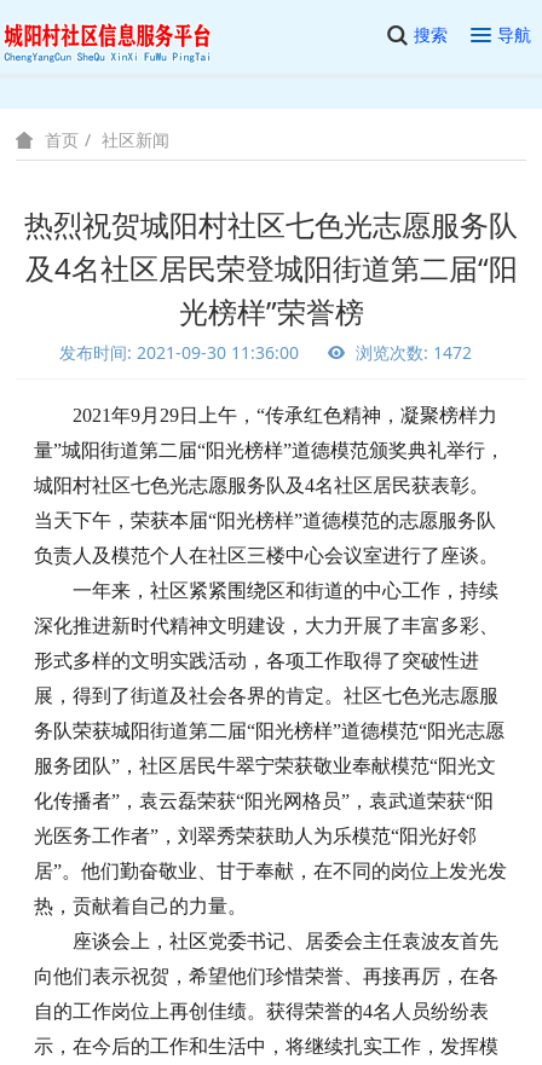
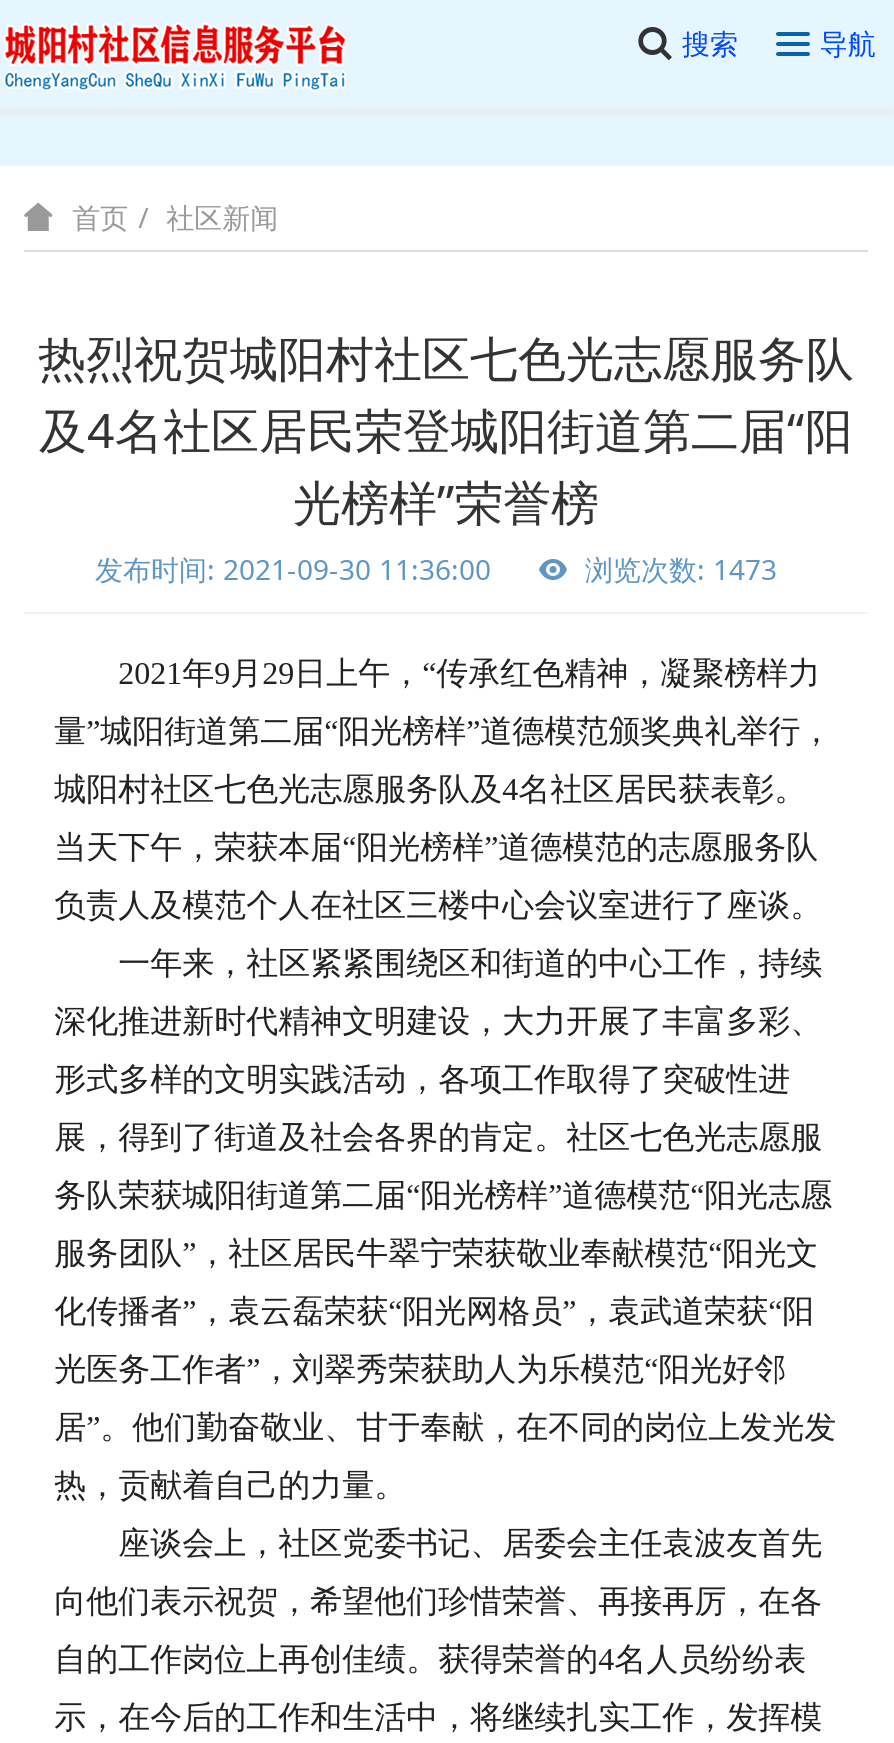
[350,341,471,364] 浏览次数: 1472 -> [577,550,777,588] 浏览次数: 1473

